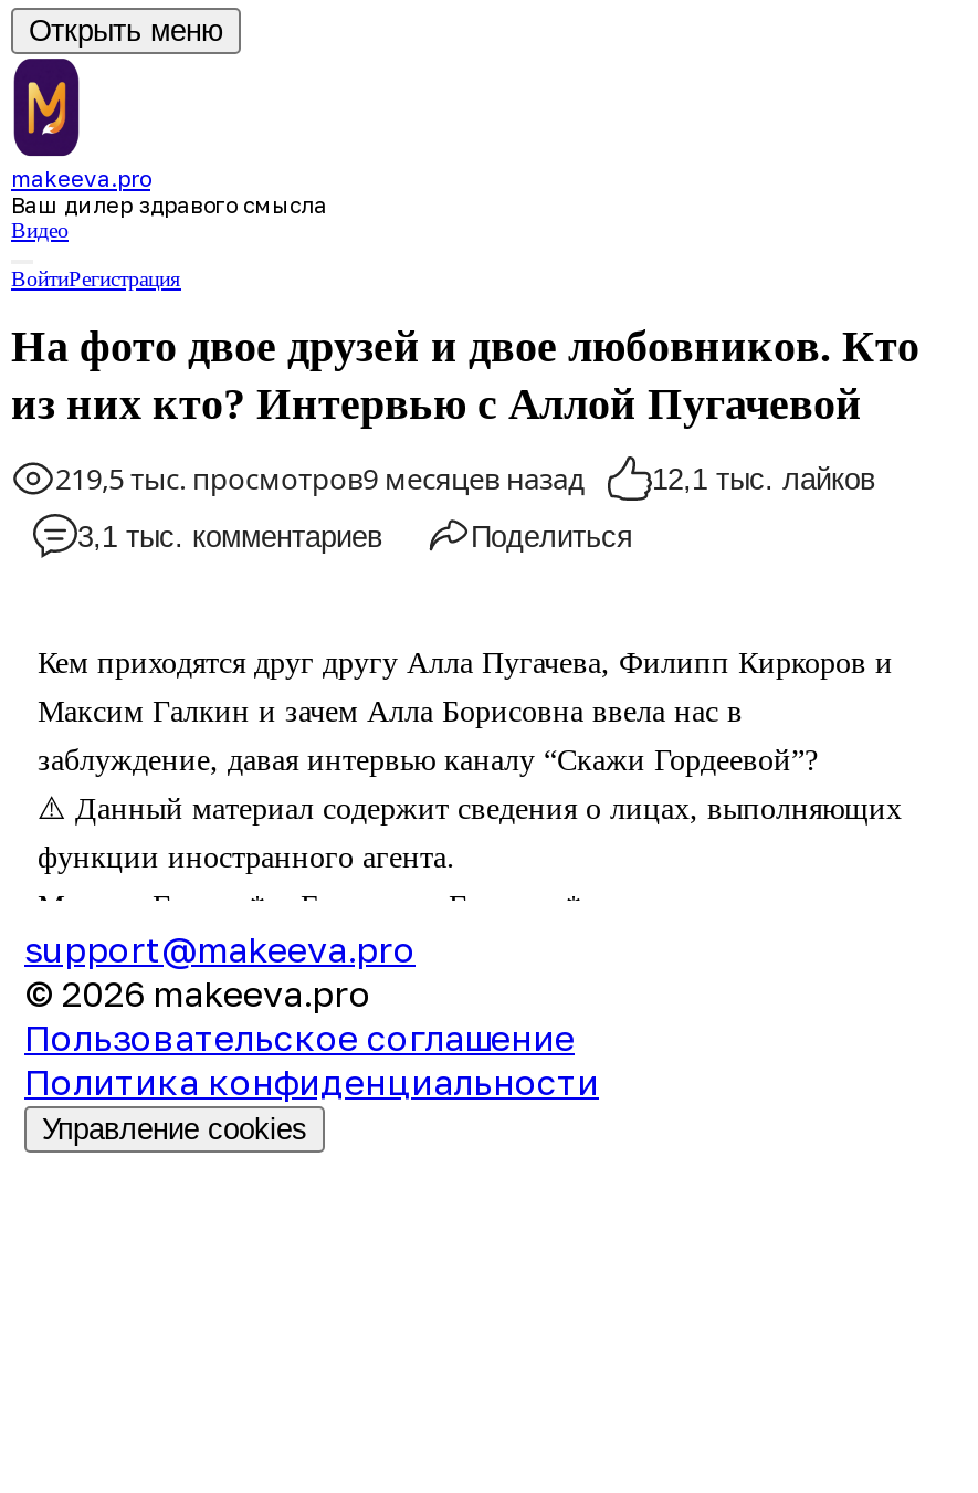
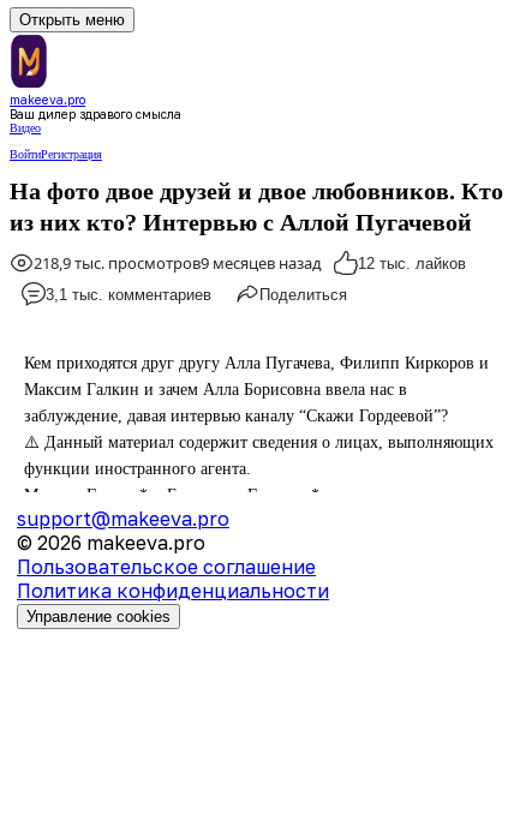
[55,459,586,498] 219,5 тыс. просмотров9 месяцев назад -> [34,252,322,274] 218,9 тыс. просмотров9 месяцев назад
[652,462,875,495] 12,1 тыс. лайков -> [358,254,466,272] 12 тыс. лайков

